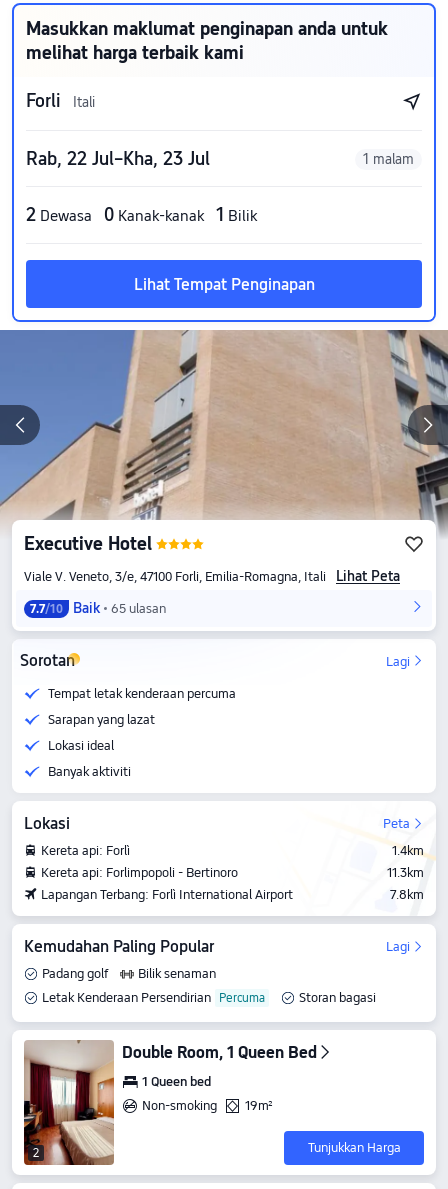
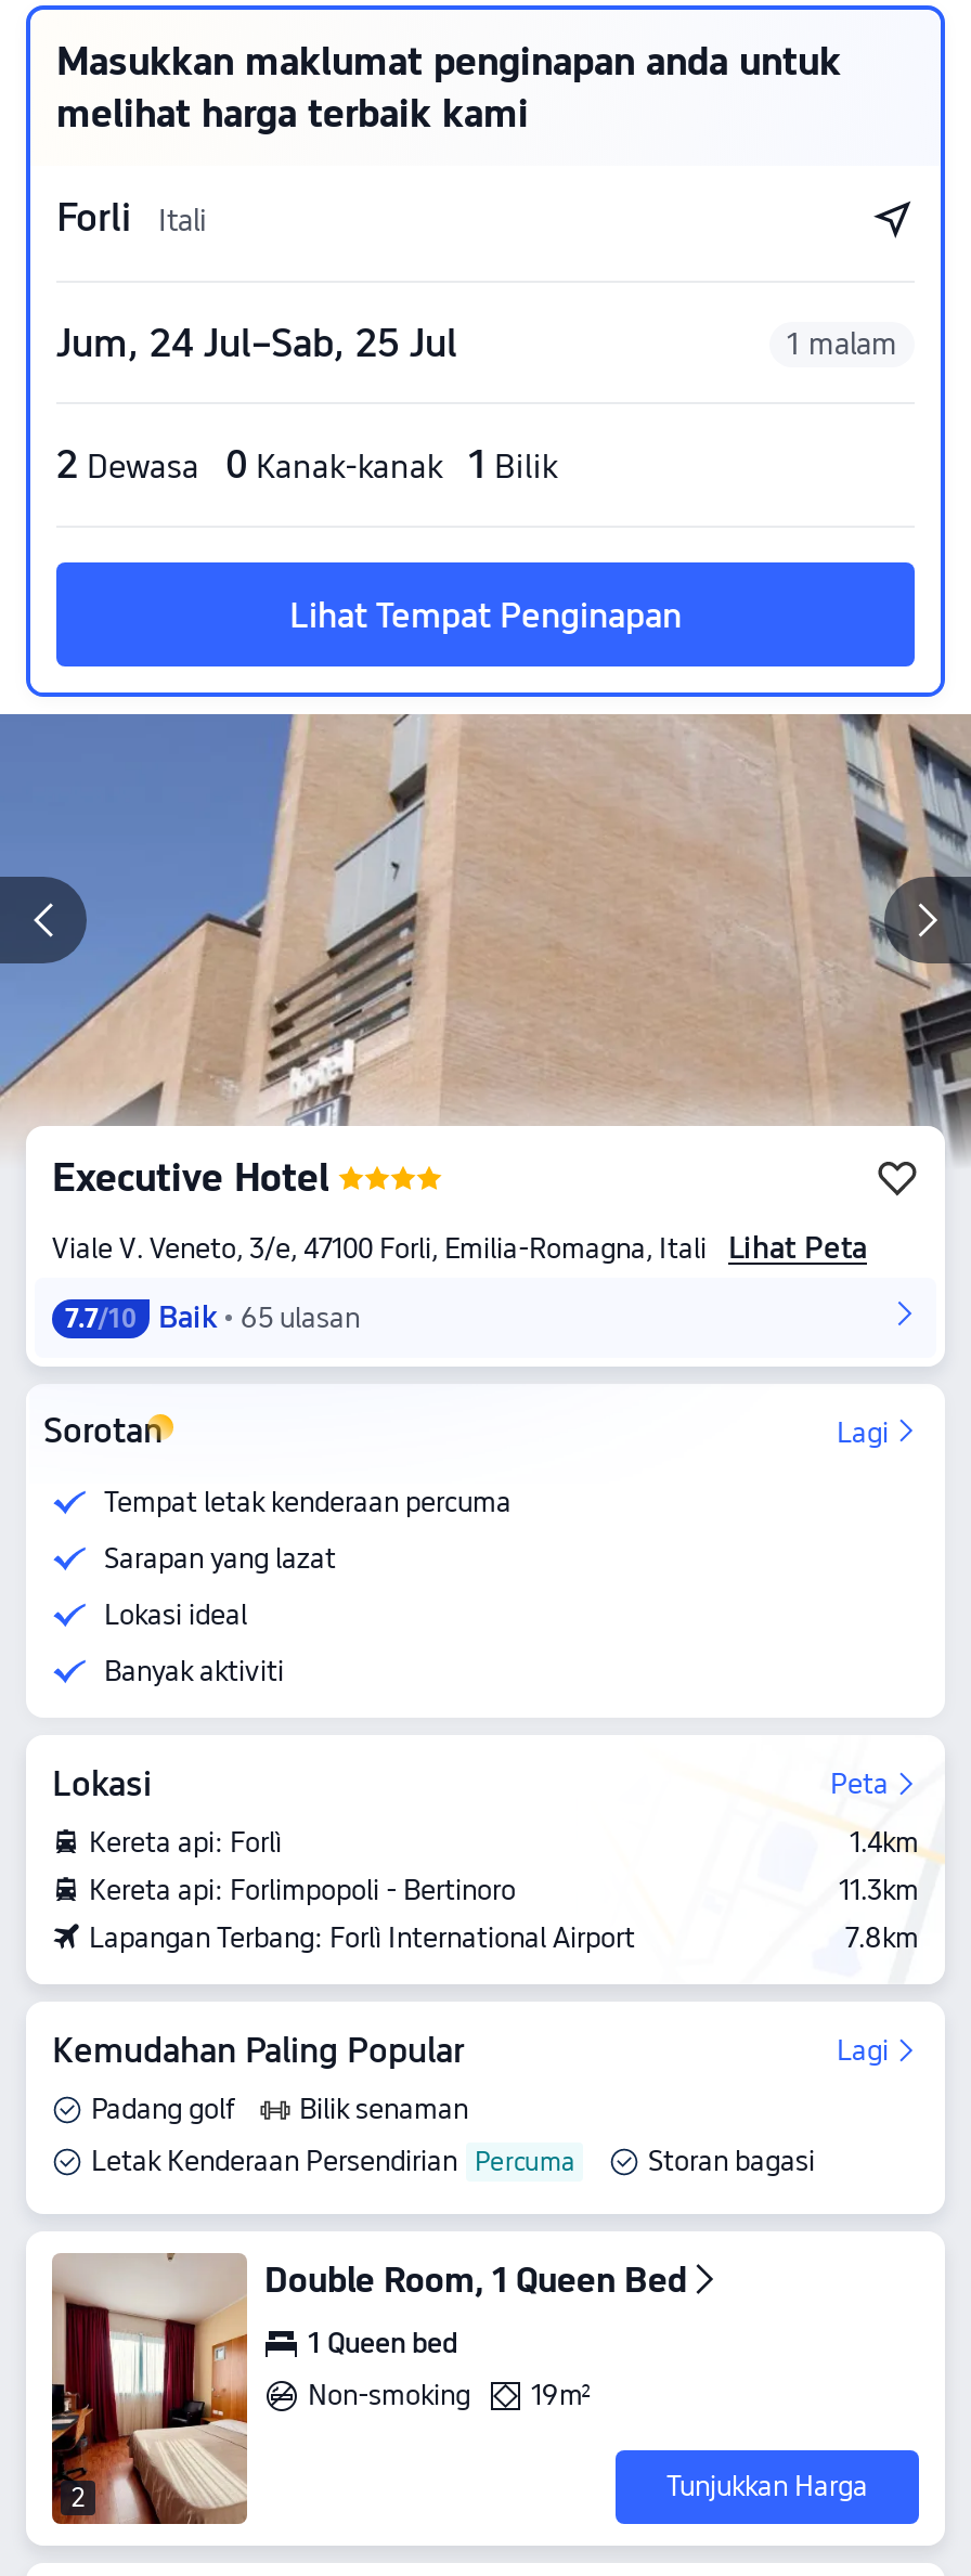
[26,148,210,169] Rab, 22 Jul–Kha, 23 Jul -> [56,320,457,365] Jum, 24 Jul–Sab, 25 Jul

